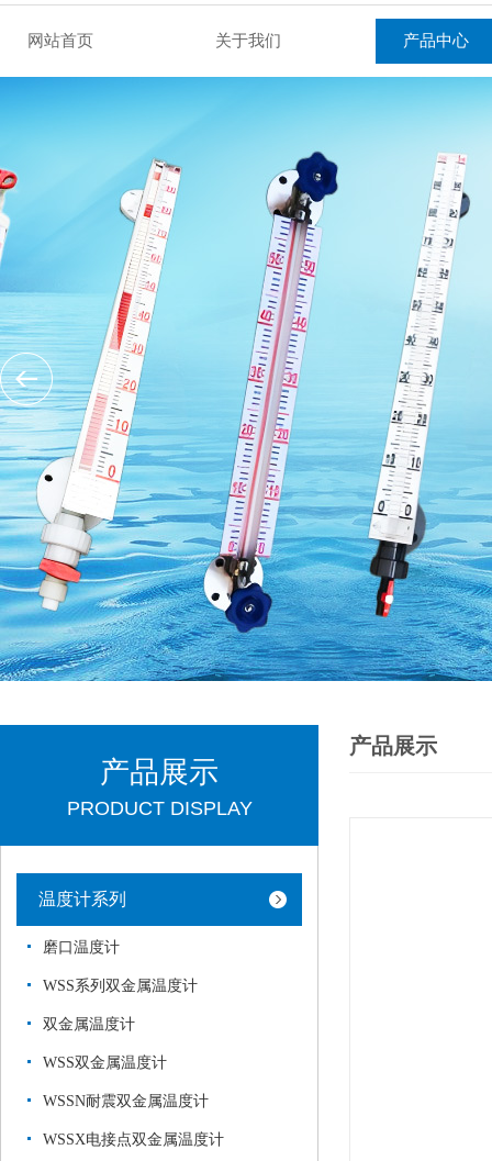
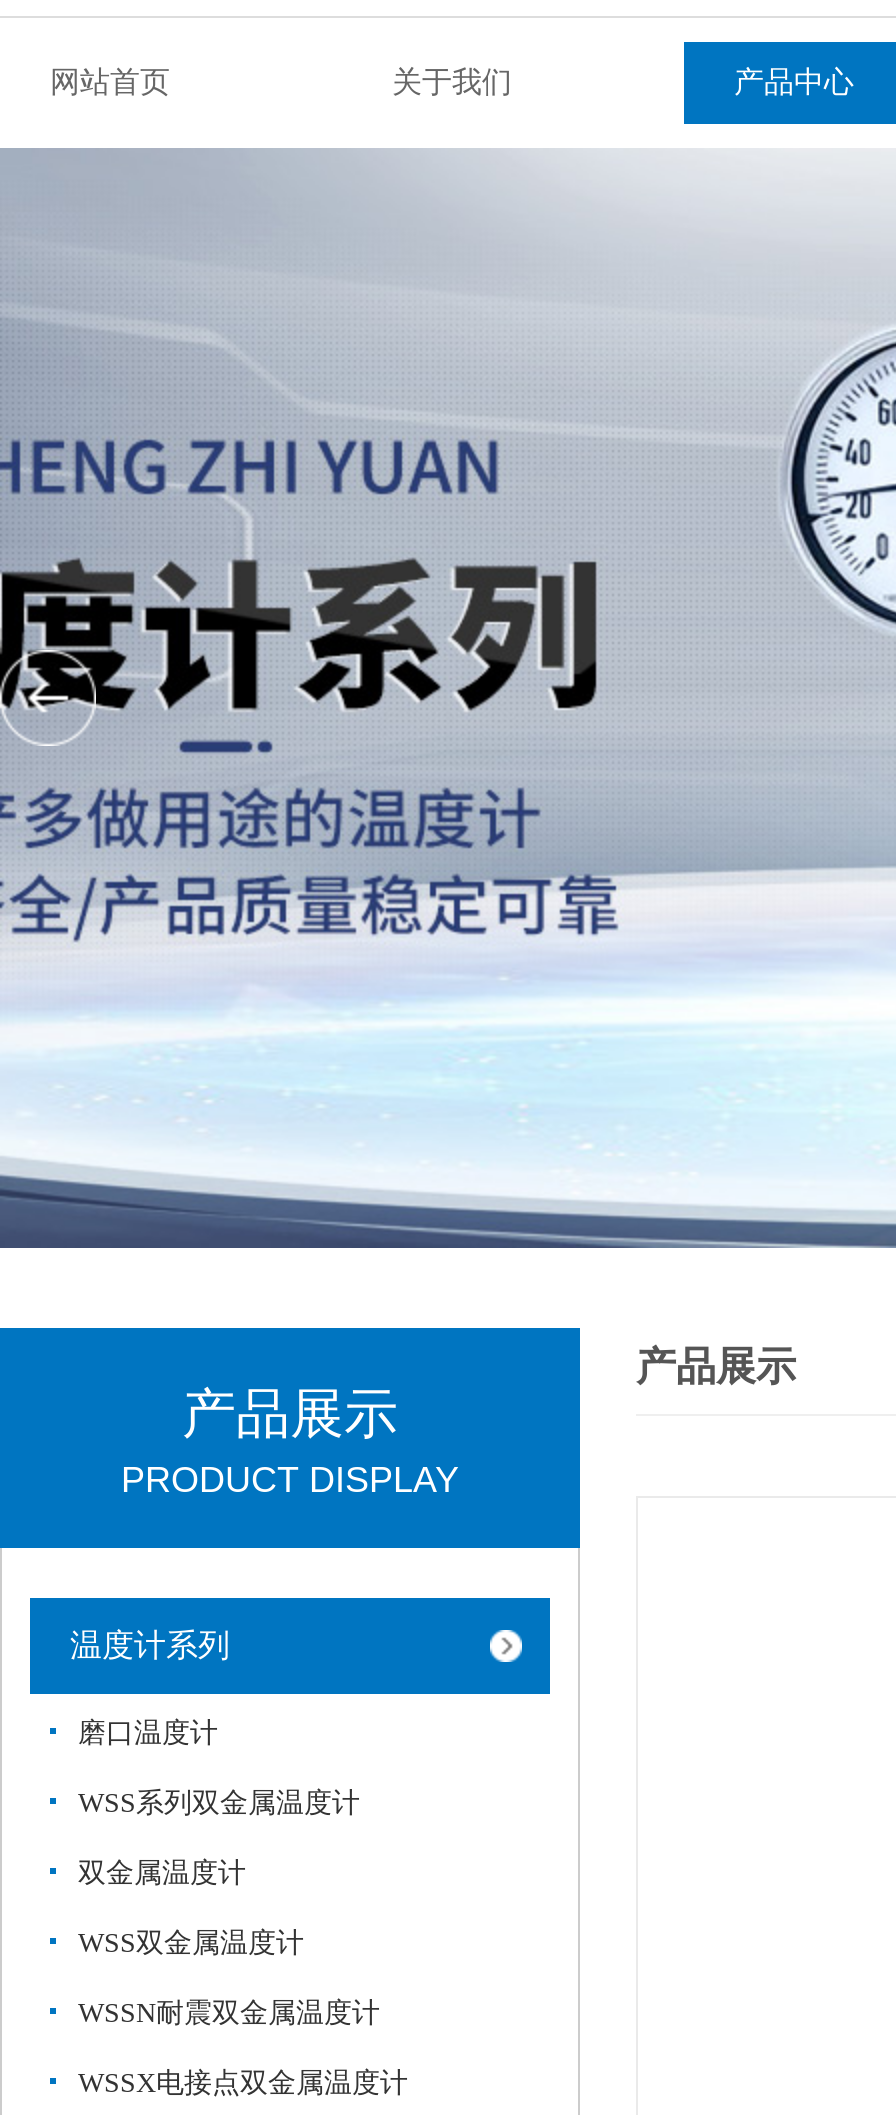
[3,76,489,682] [image] -> [6,148,890,1250] [image]

